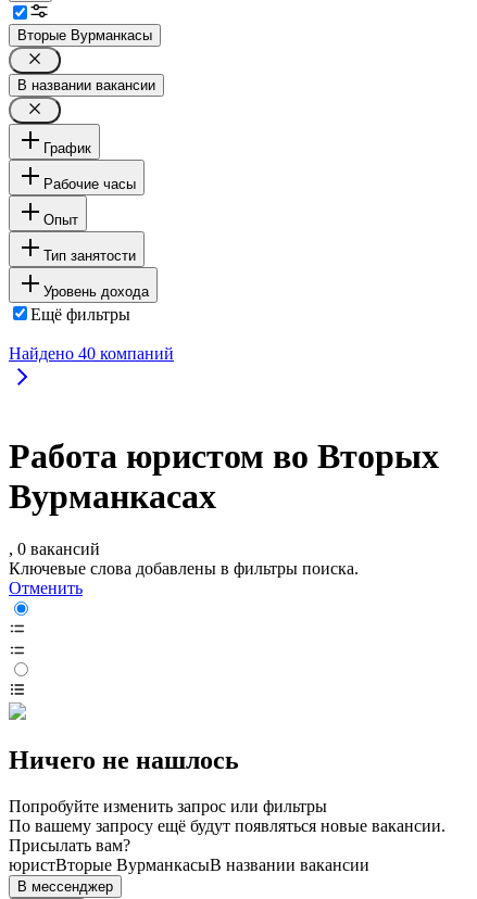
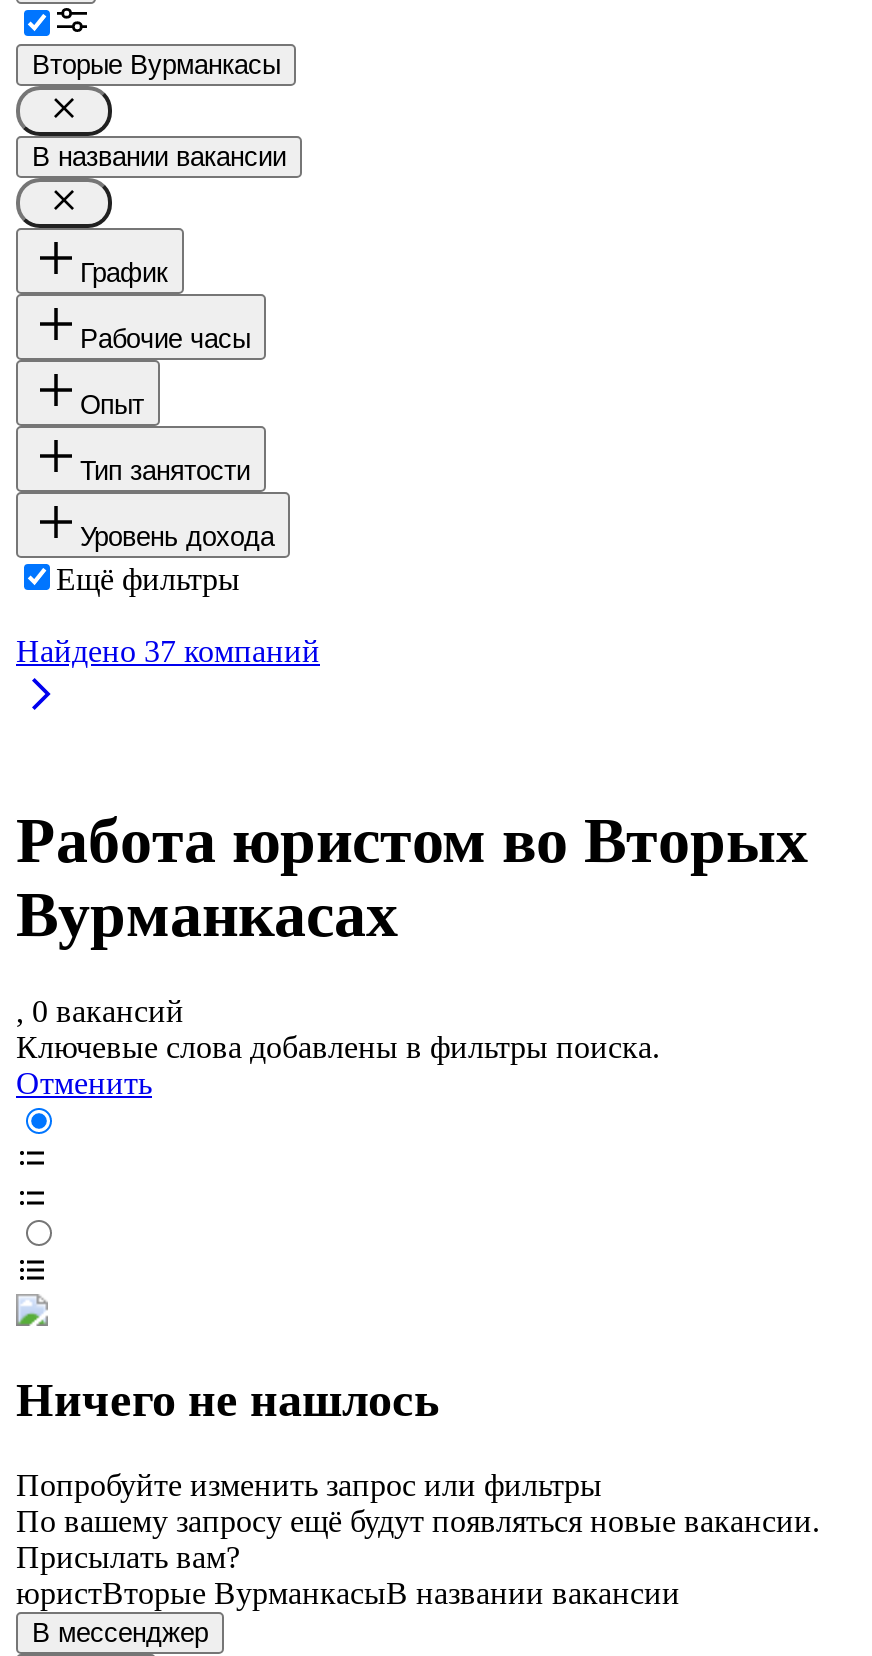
[9,344,174,362] Найдено 40 компаний -> [16,633,320,667] Найдено 37 компаний

